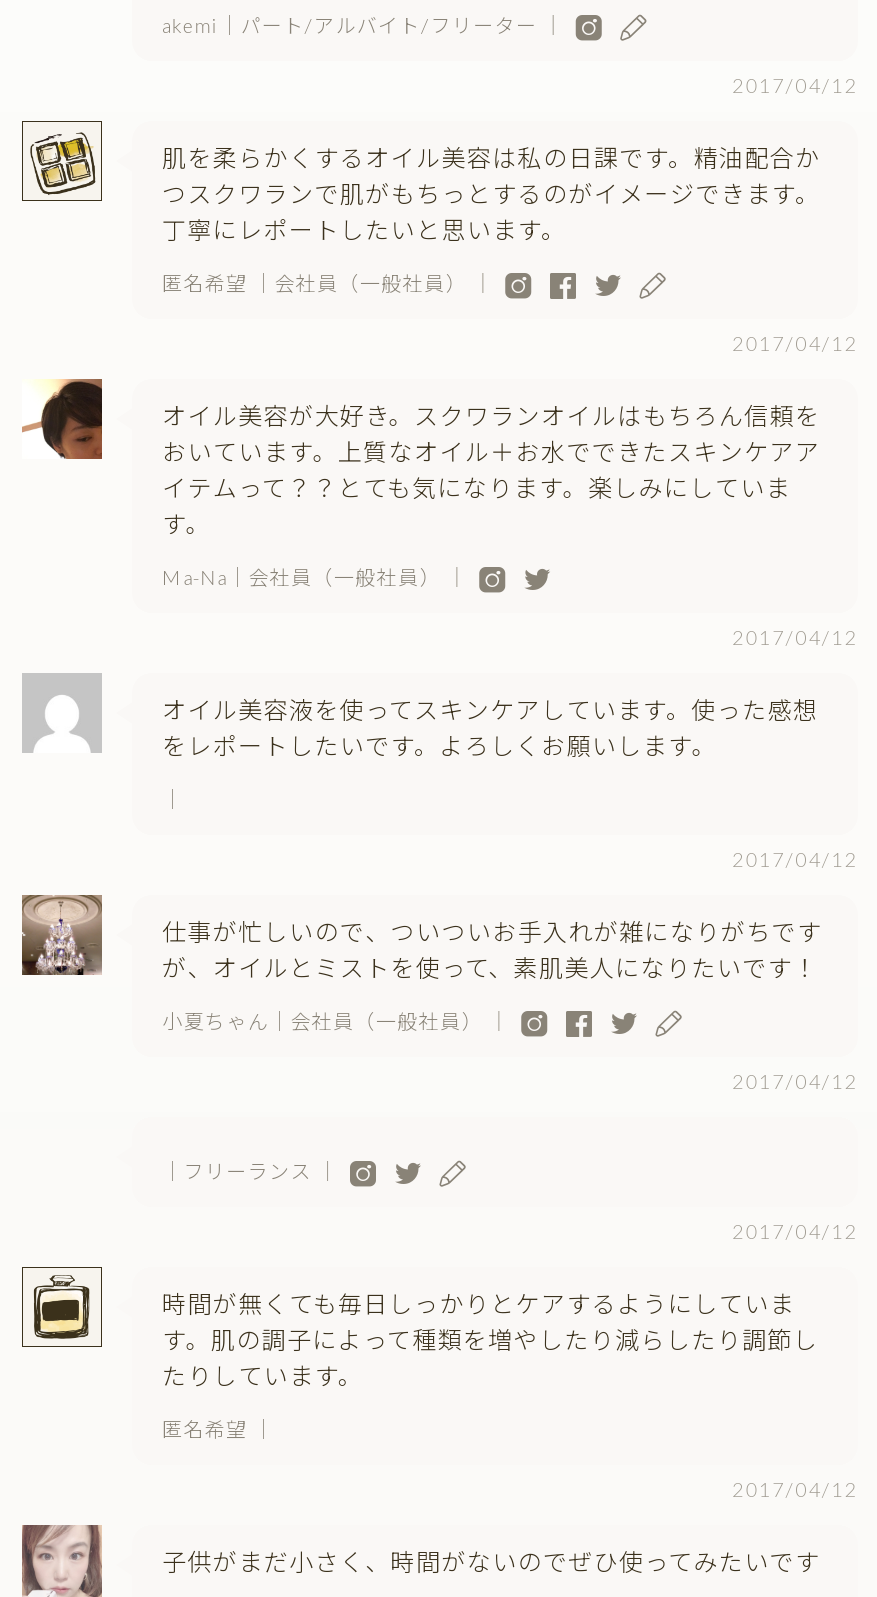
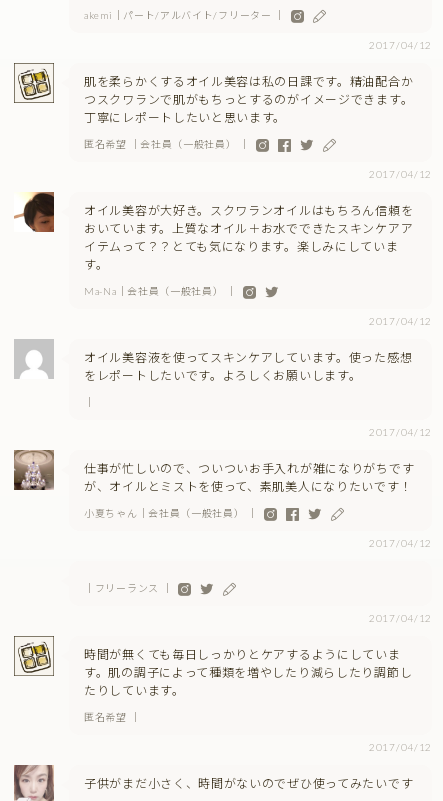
[30,1273,98,1343] [image] -> [17,640,52,673] [image]

